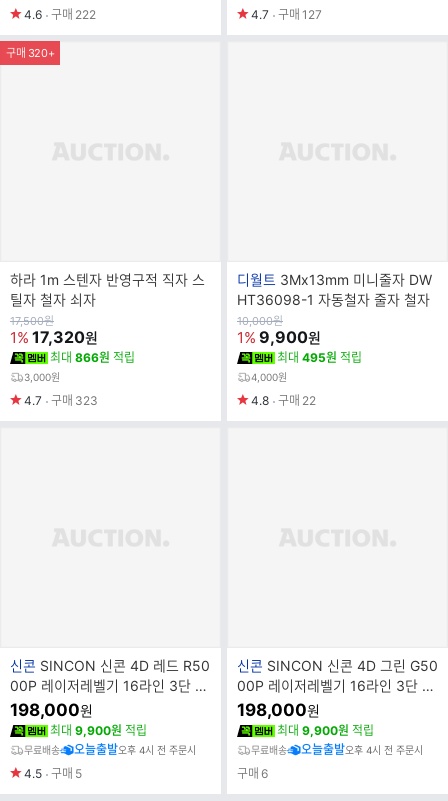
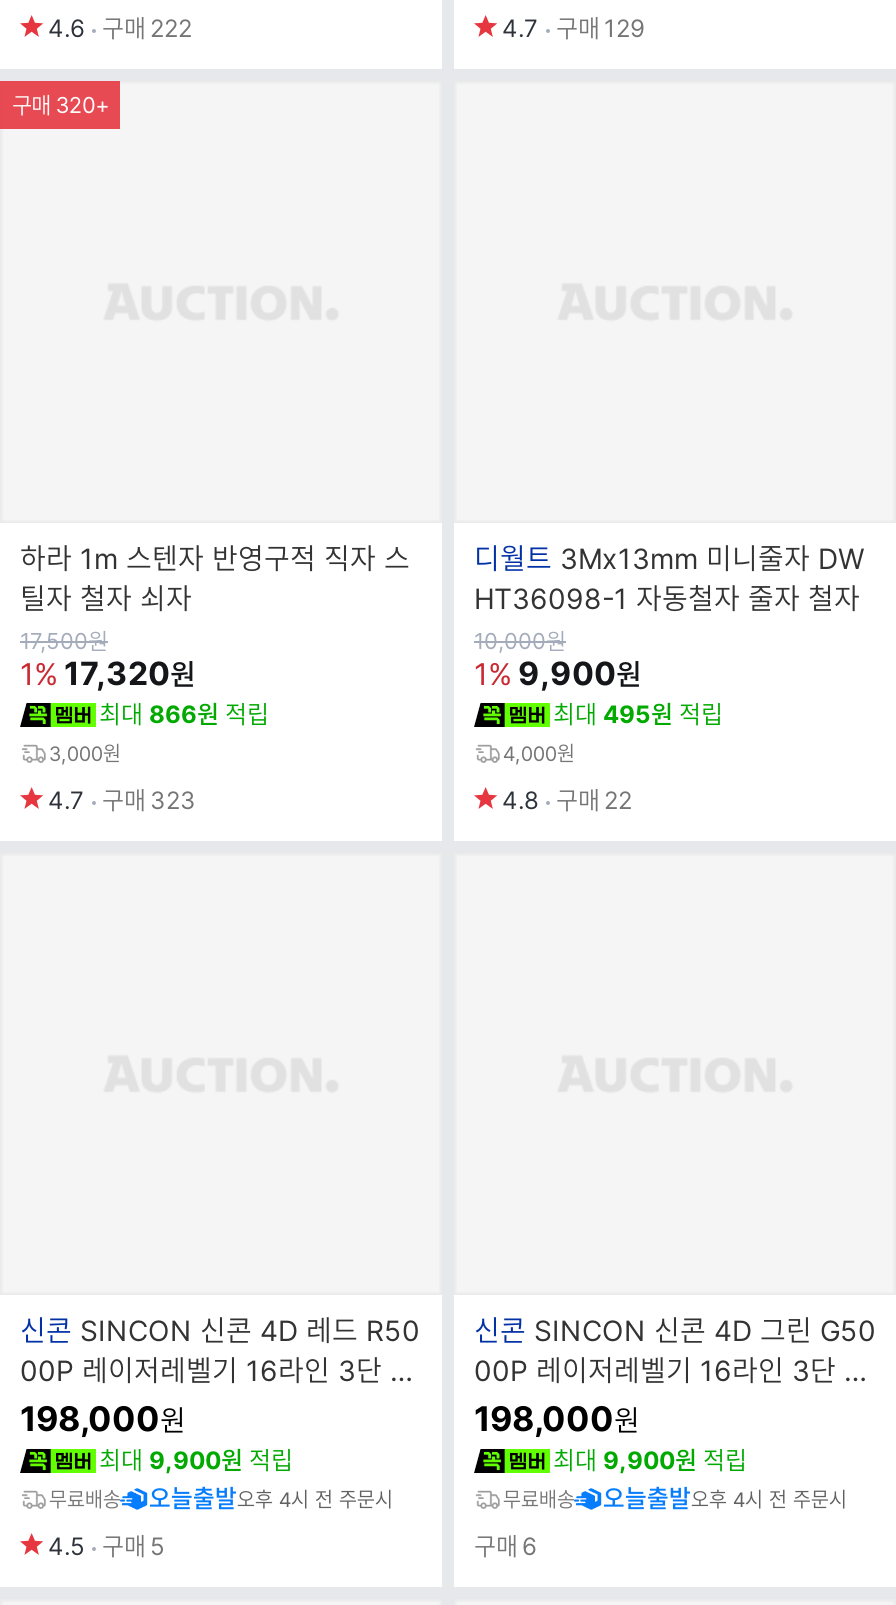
[251,7,322,22] 4.7 구매 127 -> [502,13,644,43] 4.7 구매 129

